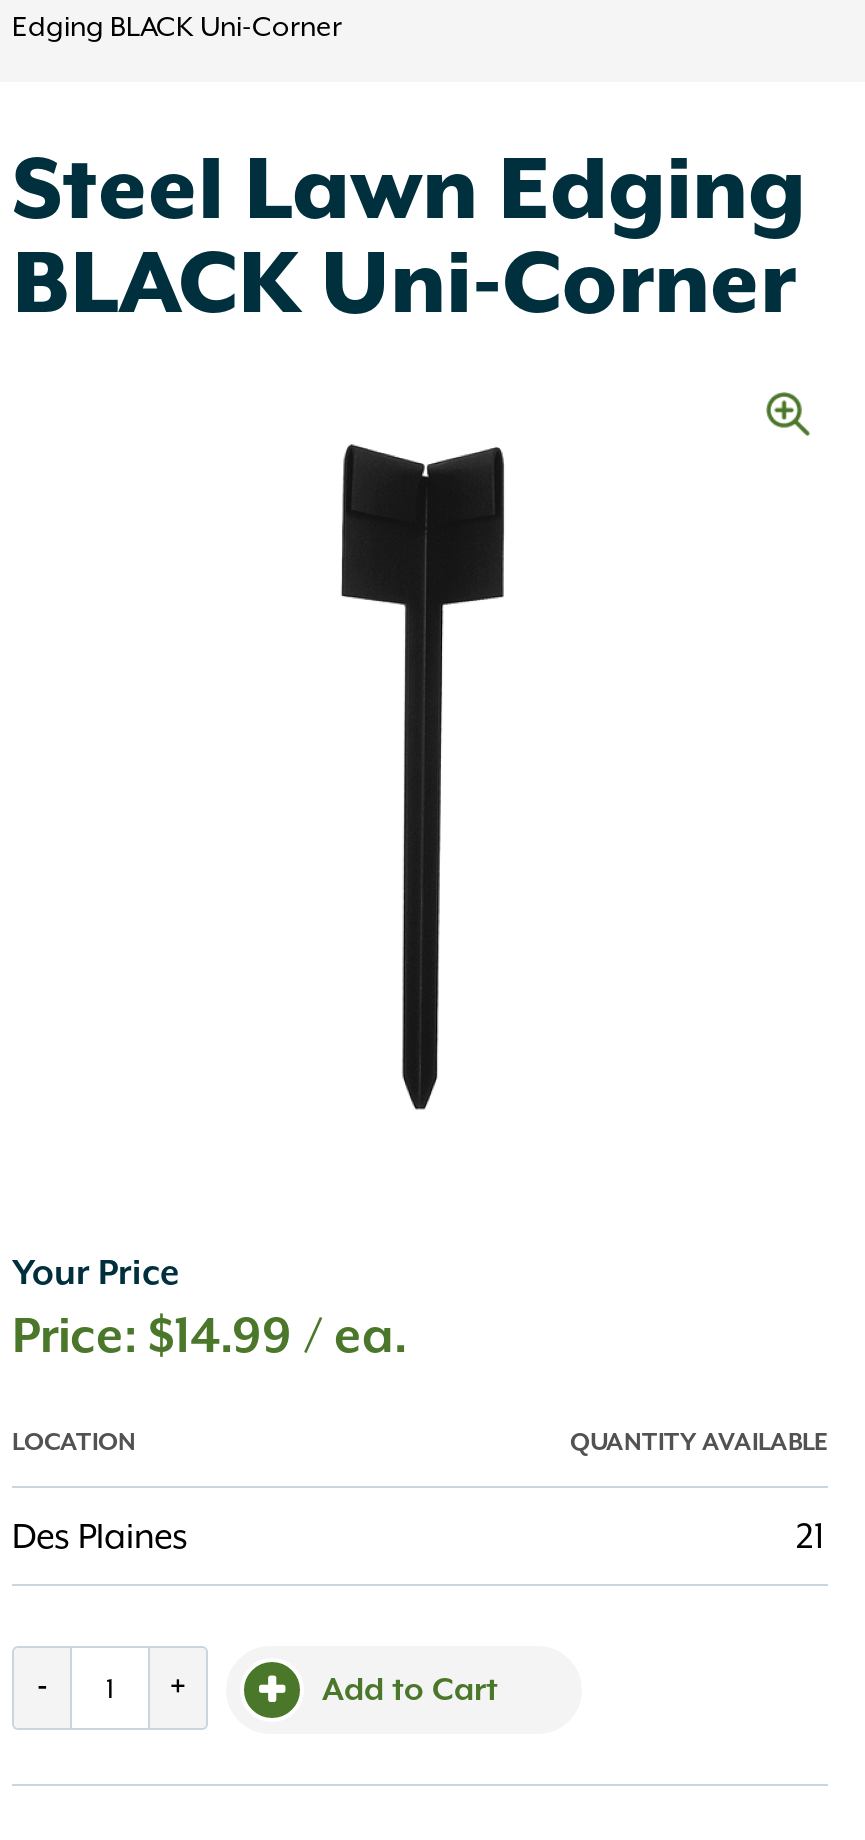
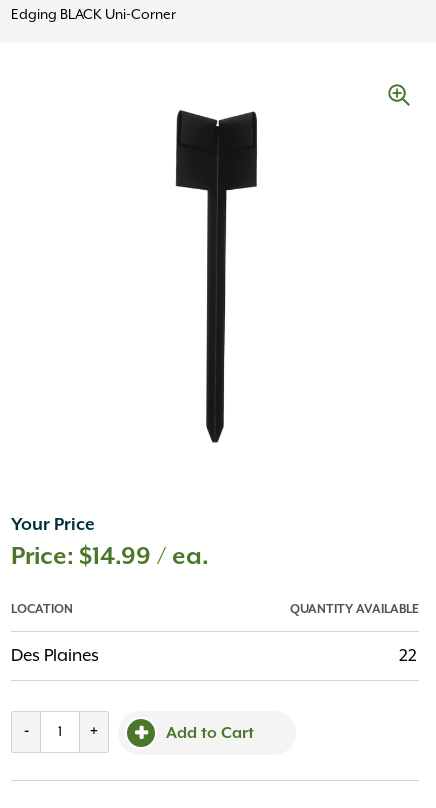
[12,142,806,338] Steel Lawn Edging | BLACK Uni-Corner -> none
[796,1516,824,1556] 21 -> [399,646,417,666] 22

